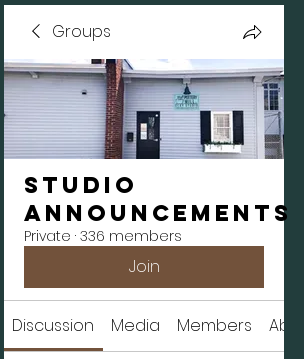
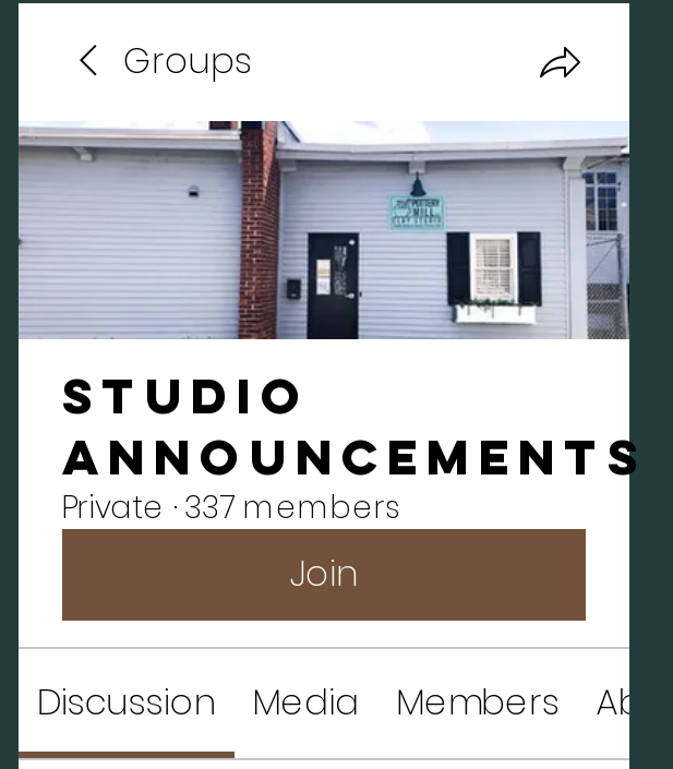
[24,226,182,246] Private 336 members -> [62,485,402,529] Private 337 members

